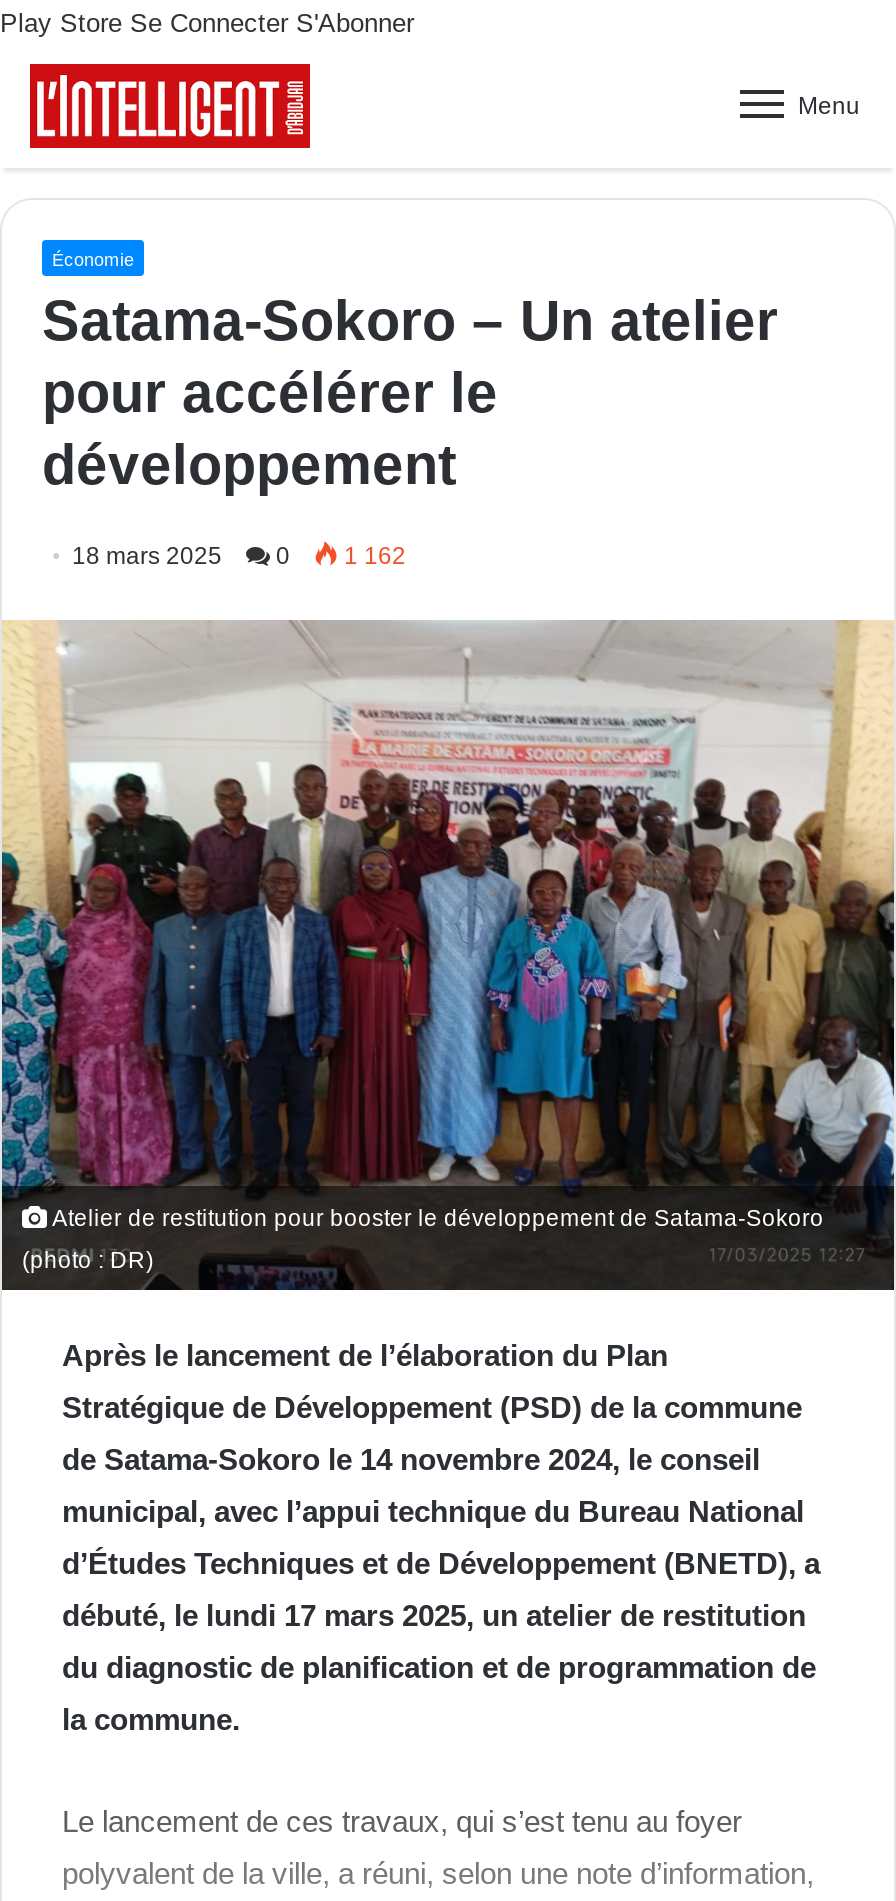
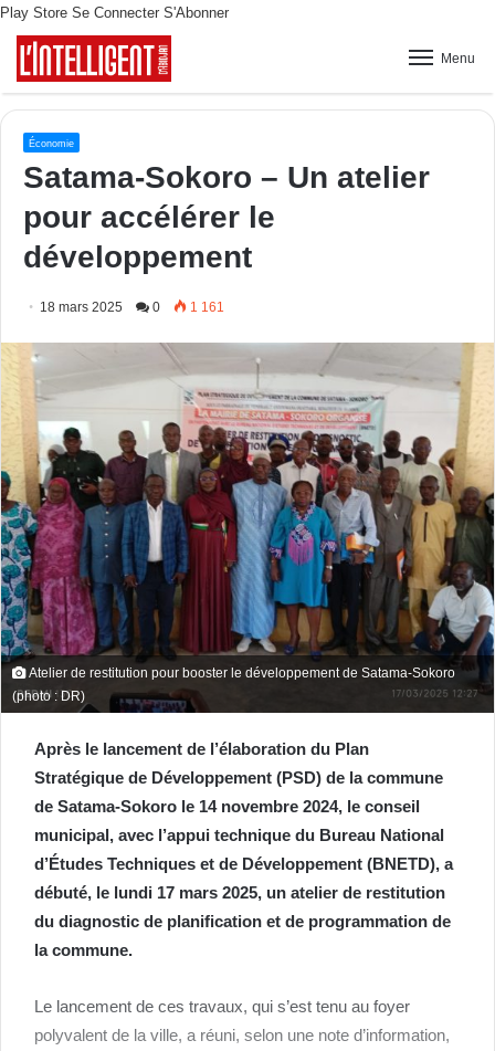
[72,542,406,570] 18 mars 2025 0 1 162 -> [40,299,224,315] 18 mars 2025 0 1 161

